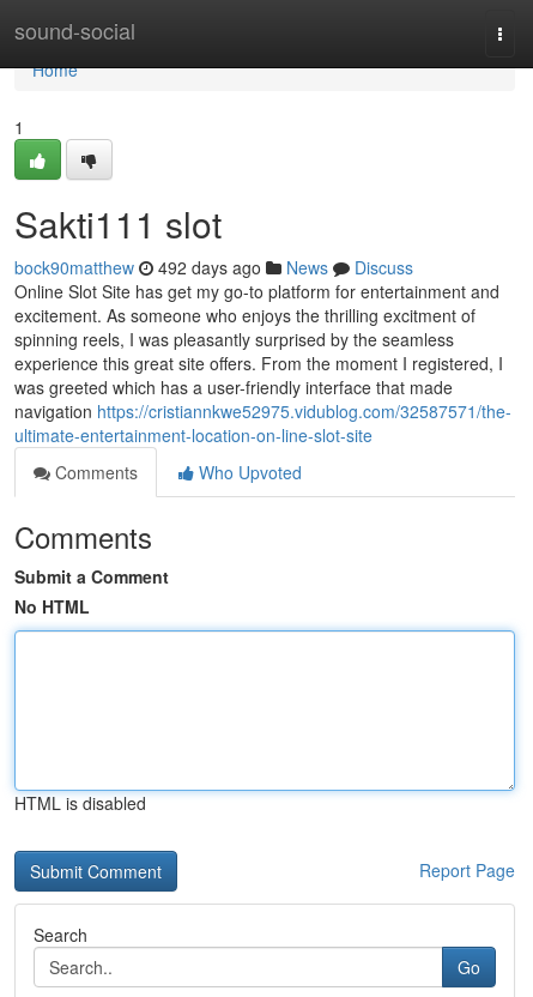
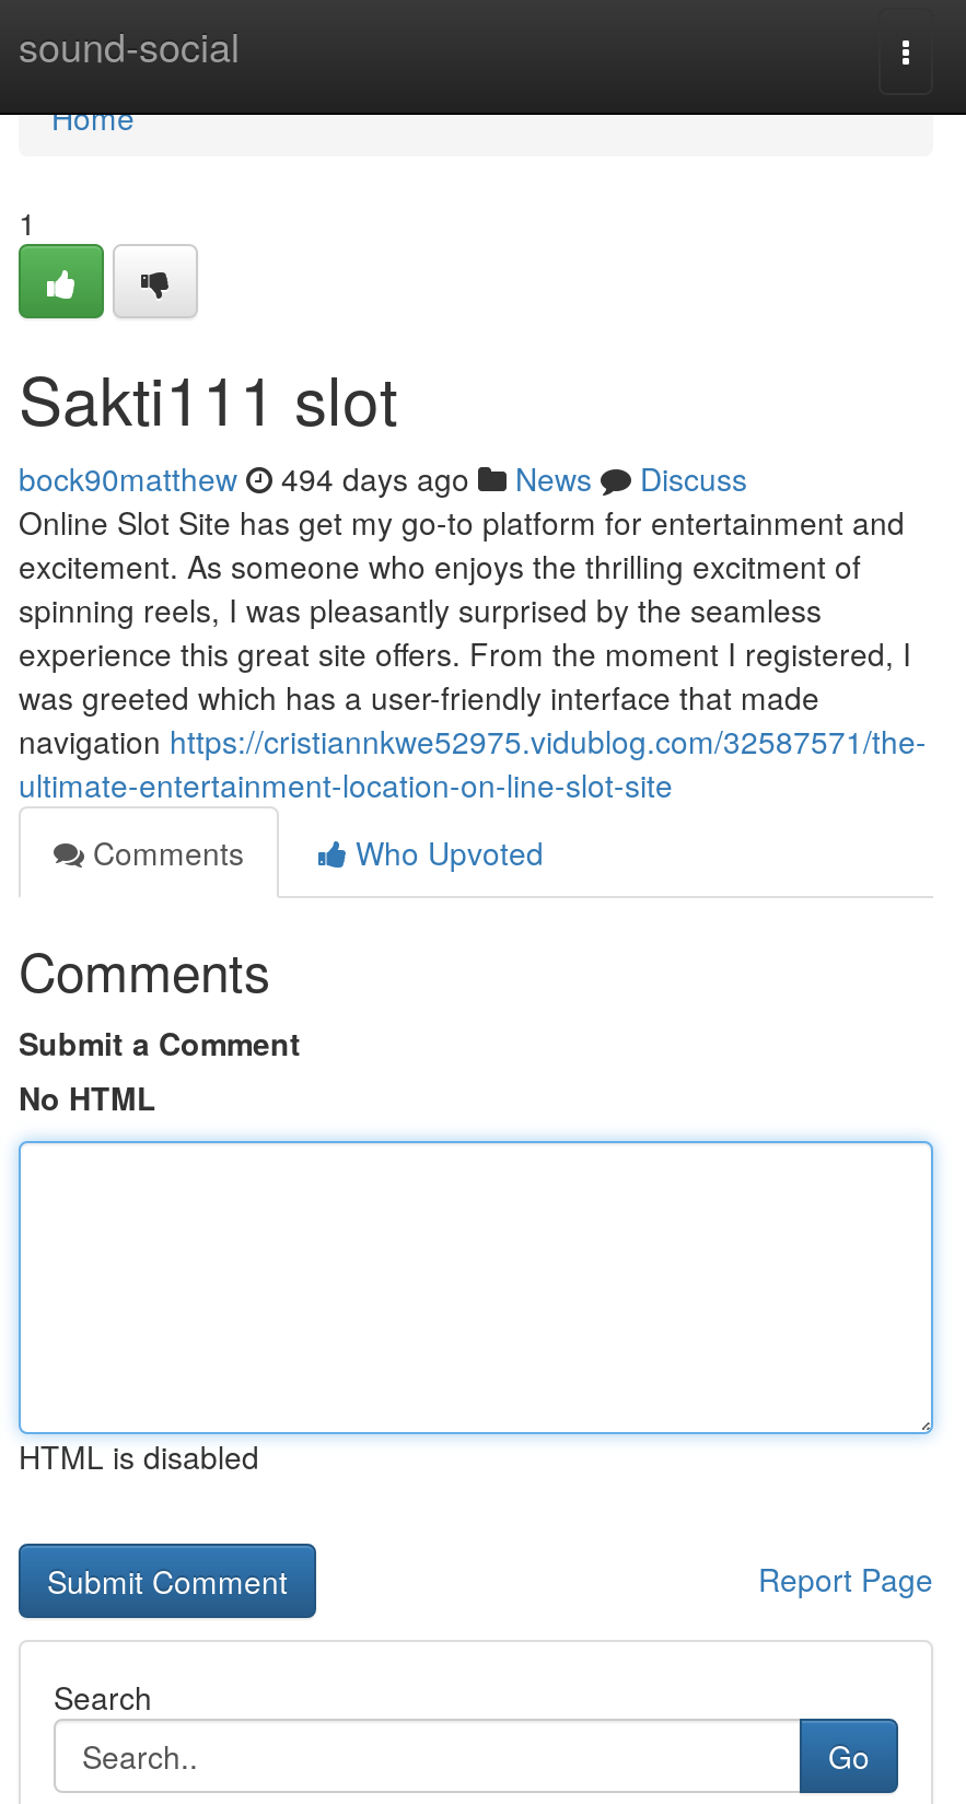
[14,255,413,279] bock90matthew 492 days ago News Discuss -> [19,456,747,500] bock90matthew 494 days ago News Discuss

